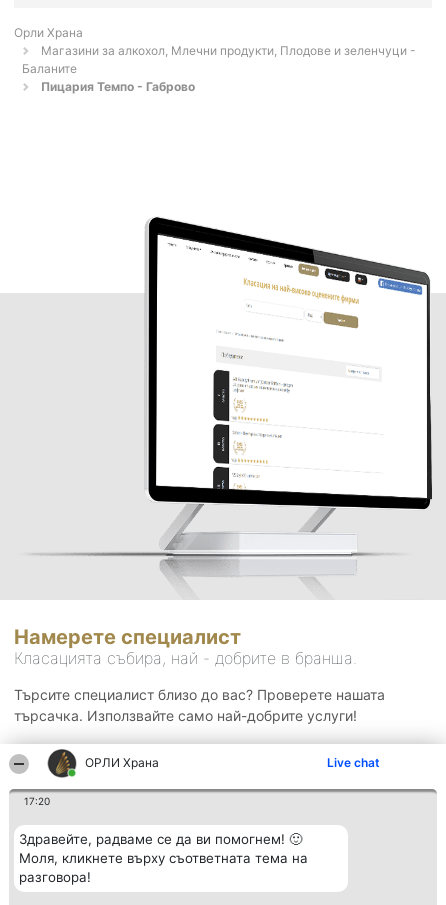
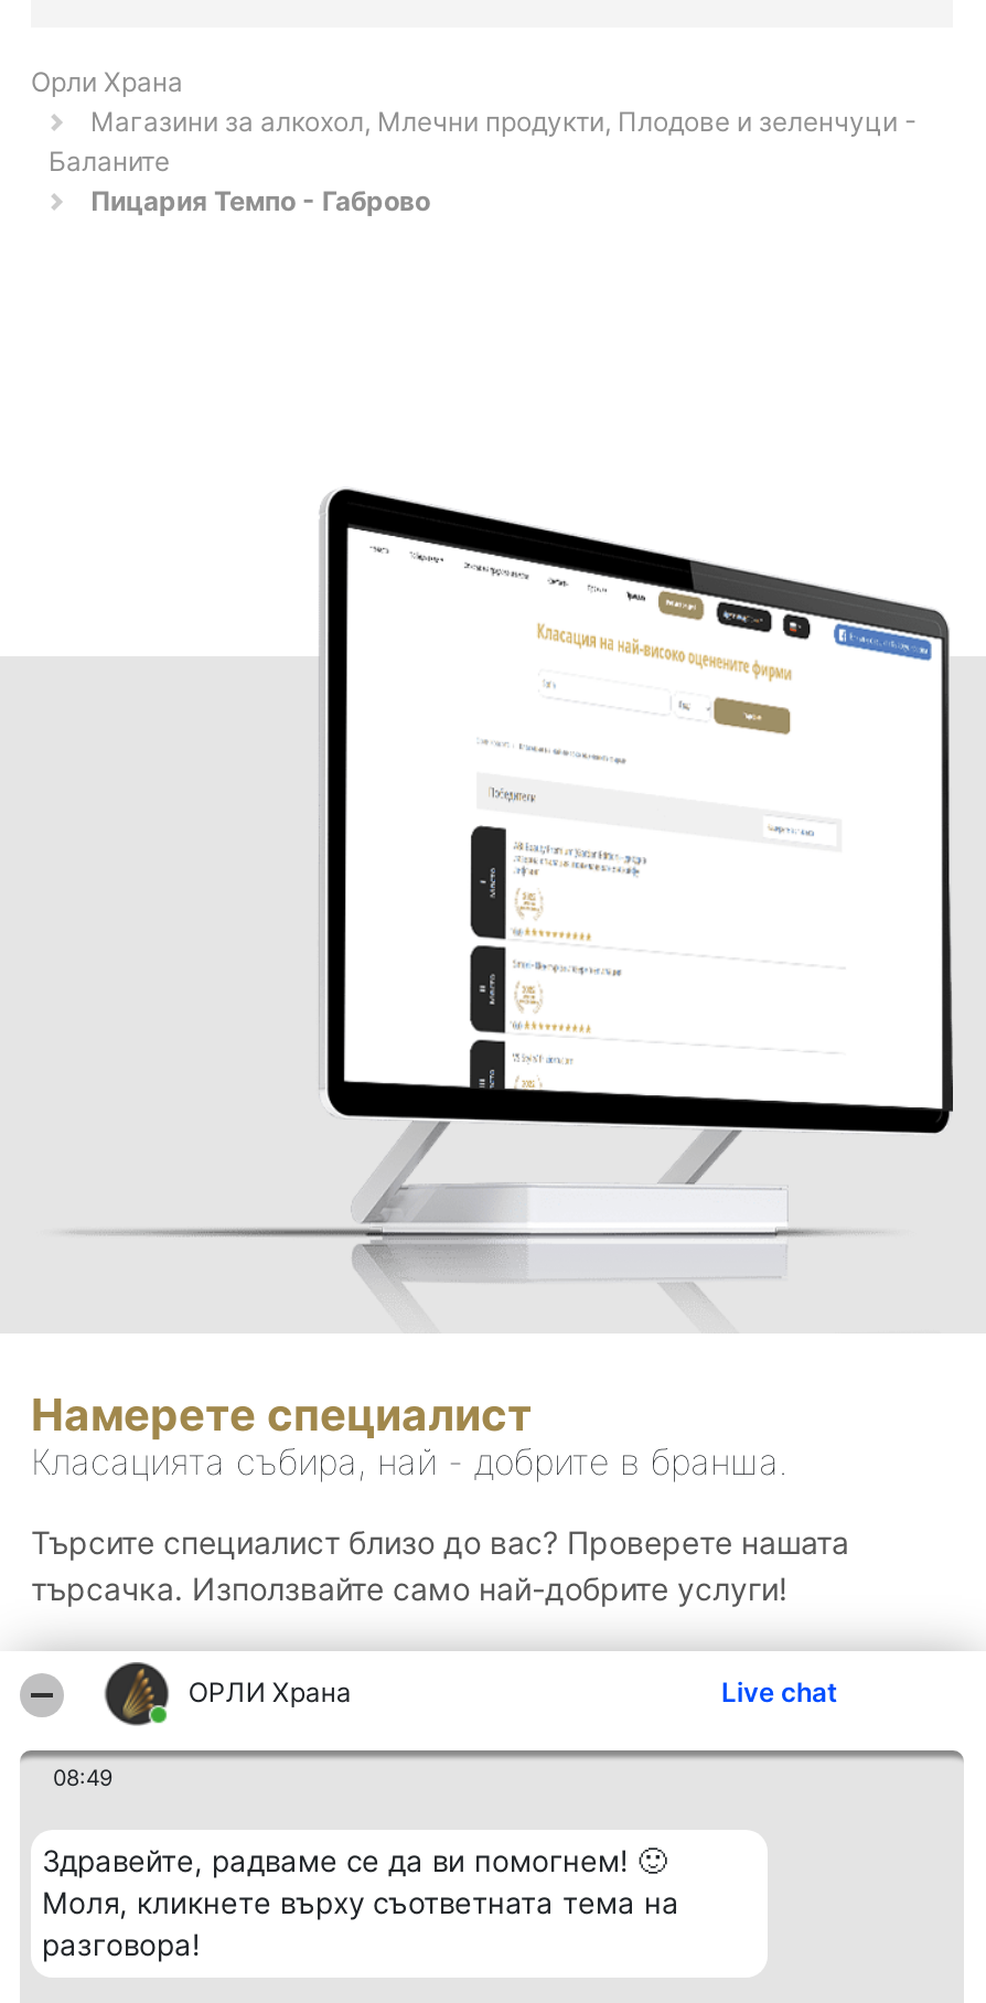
[24,795,50,807] 17:20 -> [53,1764,112,1790] 08:49

